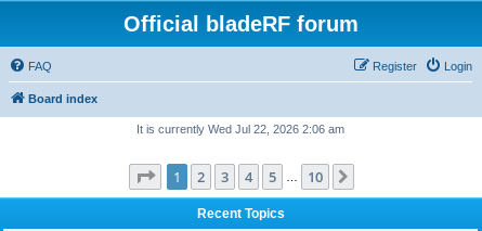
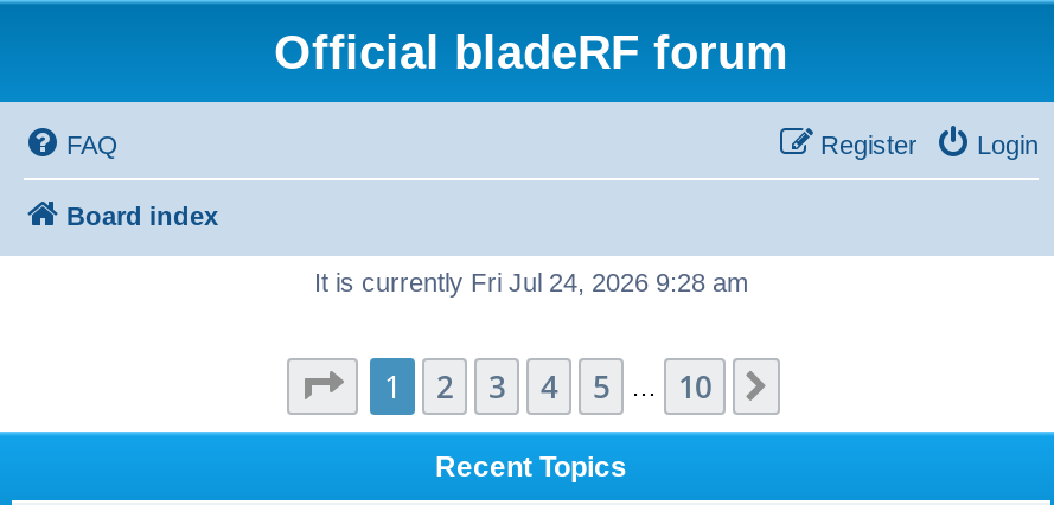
[136,123,344,136] It is currently Wed Jul 22, 2026 2:06 am -> [314,268,748,296] It is currently Fri Jul 24, 2026 9:28 am

